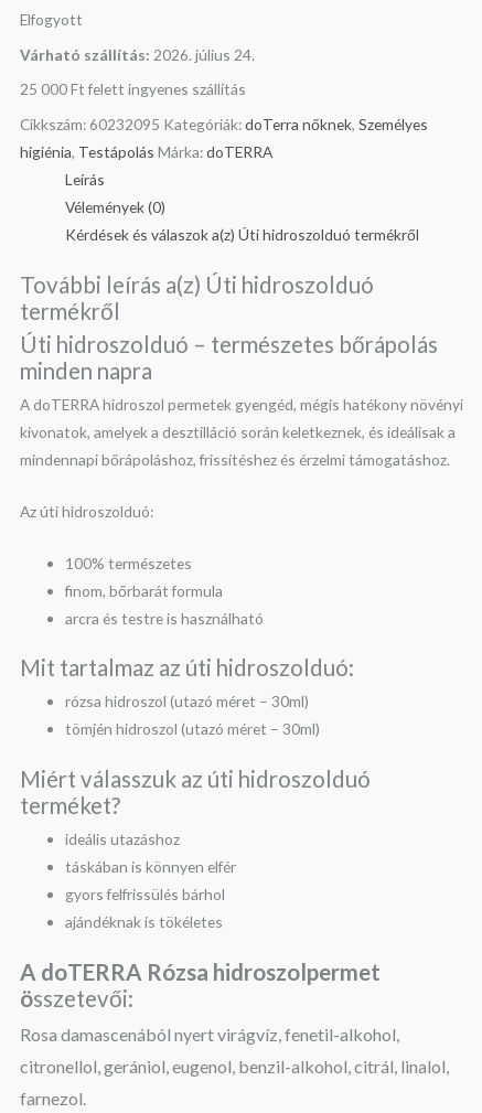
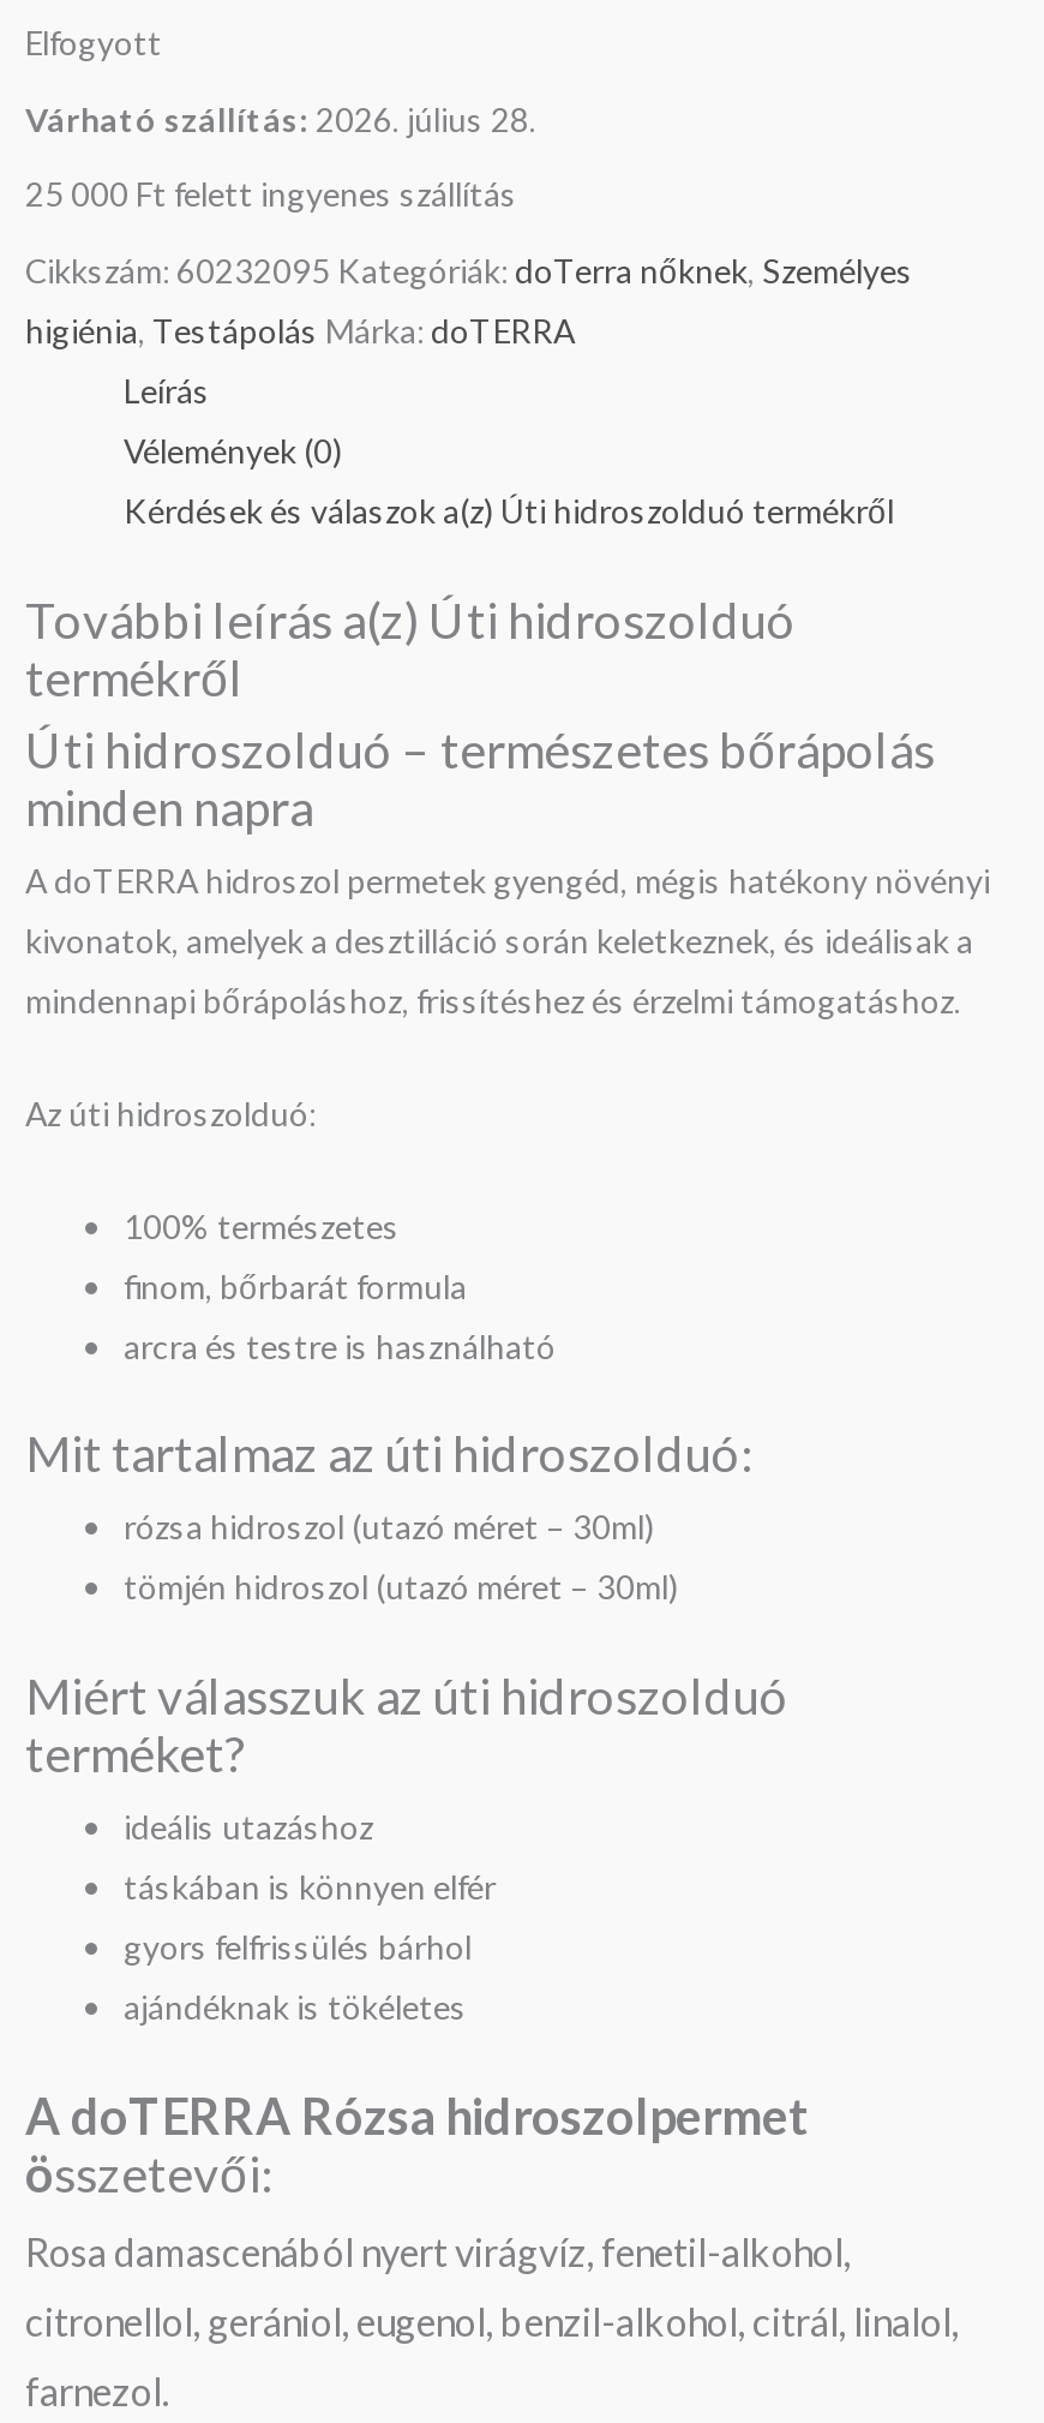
[20,45,255,64] Várható szállítás: 2026. július 24. -> [25,97,536,138] Várható szállítás: 2026. július 28.

